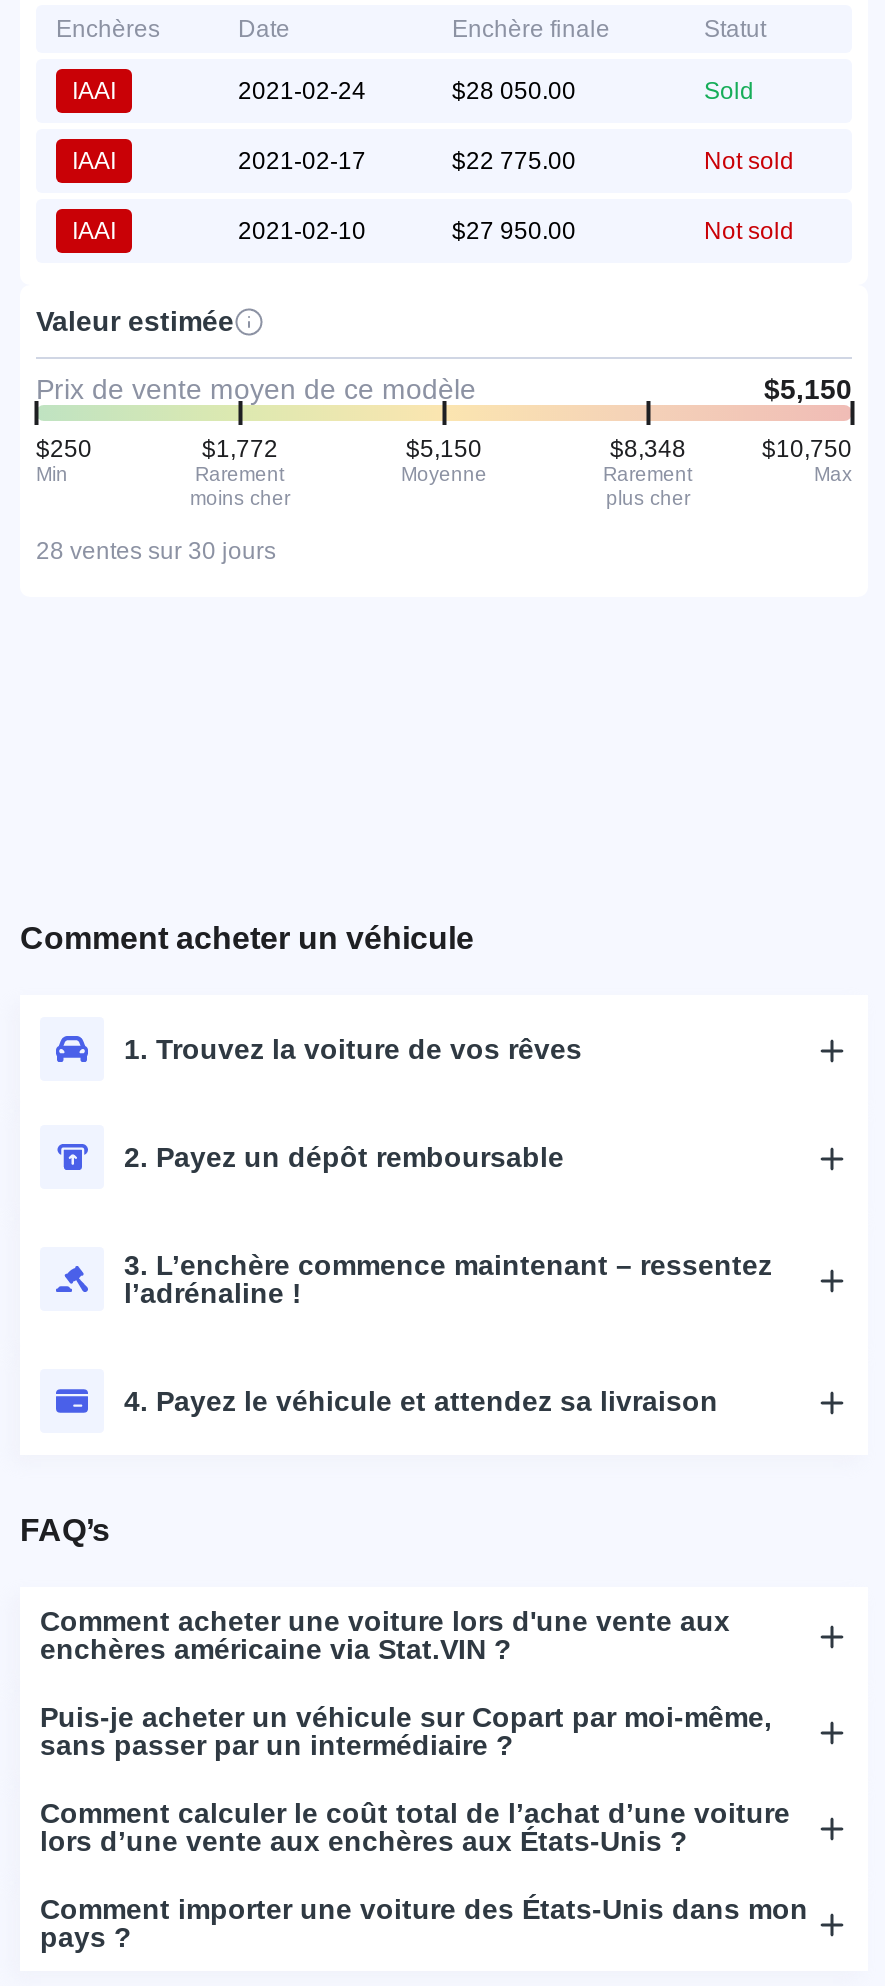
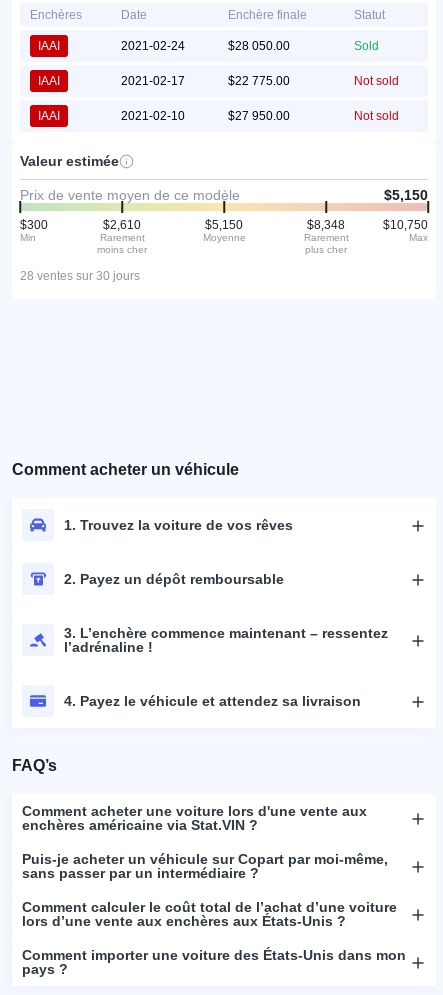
[36,435,92,463] $250 -> [20,218,48,232] $300
[202,435,278,463] $1,772 -> [103,218,141,232] $2,610

